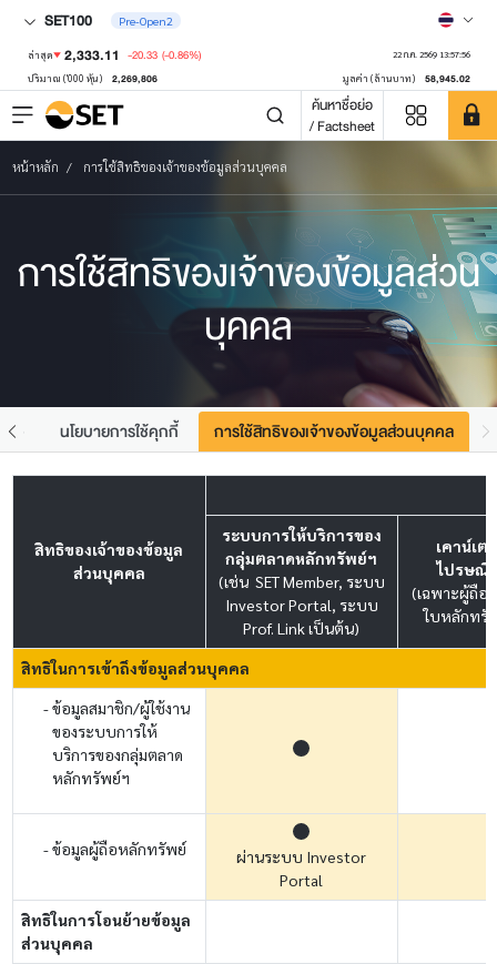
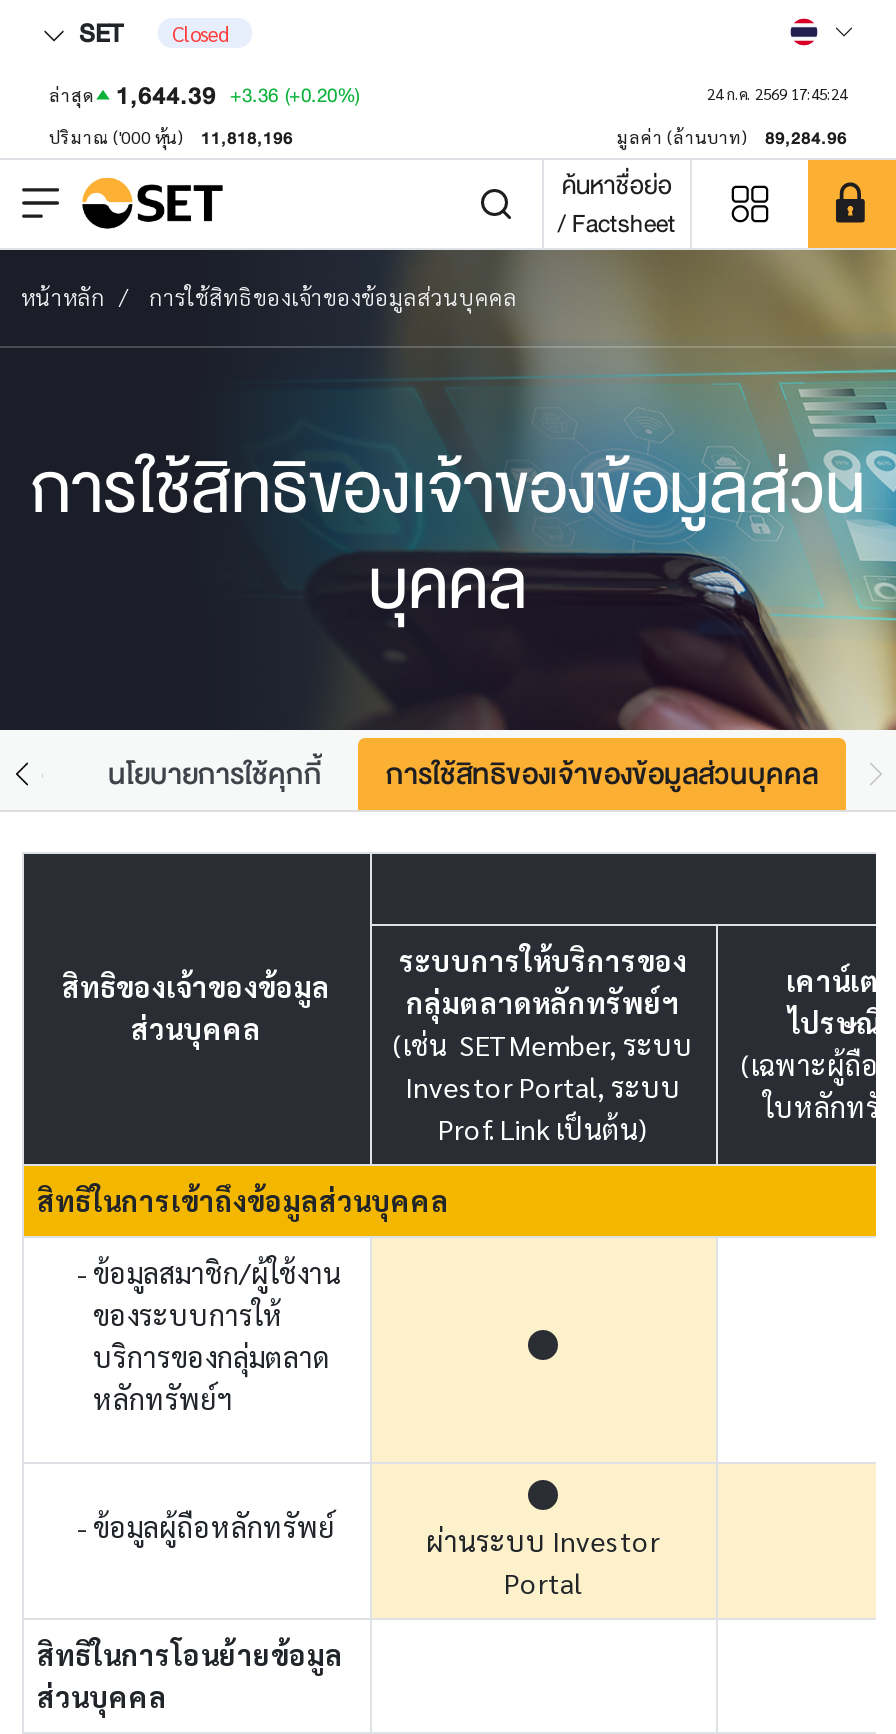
[44,9,173,32] SET100 | Pre-Open2 -> [79,12,230,54] SET | Closed
[27,43,200,66] ล่าสุด 2,333.11 -20.33 (-0.86%) -> [49,74,359,116] ล่าสุด 1,644.39 +3.36 (+0.20%)
[392,49,470,60] 22 ก.ค. 2569 13:57:56 -> [707,84,847,104] 24 ก.ค. 2569 17:45:24
[27,71,157,87] ปริมาณ ('000 หุ้น) 2,269,806 -> [49,124,293,154] ปริมาณ ('000 หุ้น) 11,818,196
[342,71,470,87] มูลค่า (ล้านบาท) 58,945.02 -> [617,124,847,154] มูลค่า (ล้านบาท) 89,284.96

